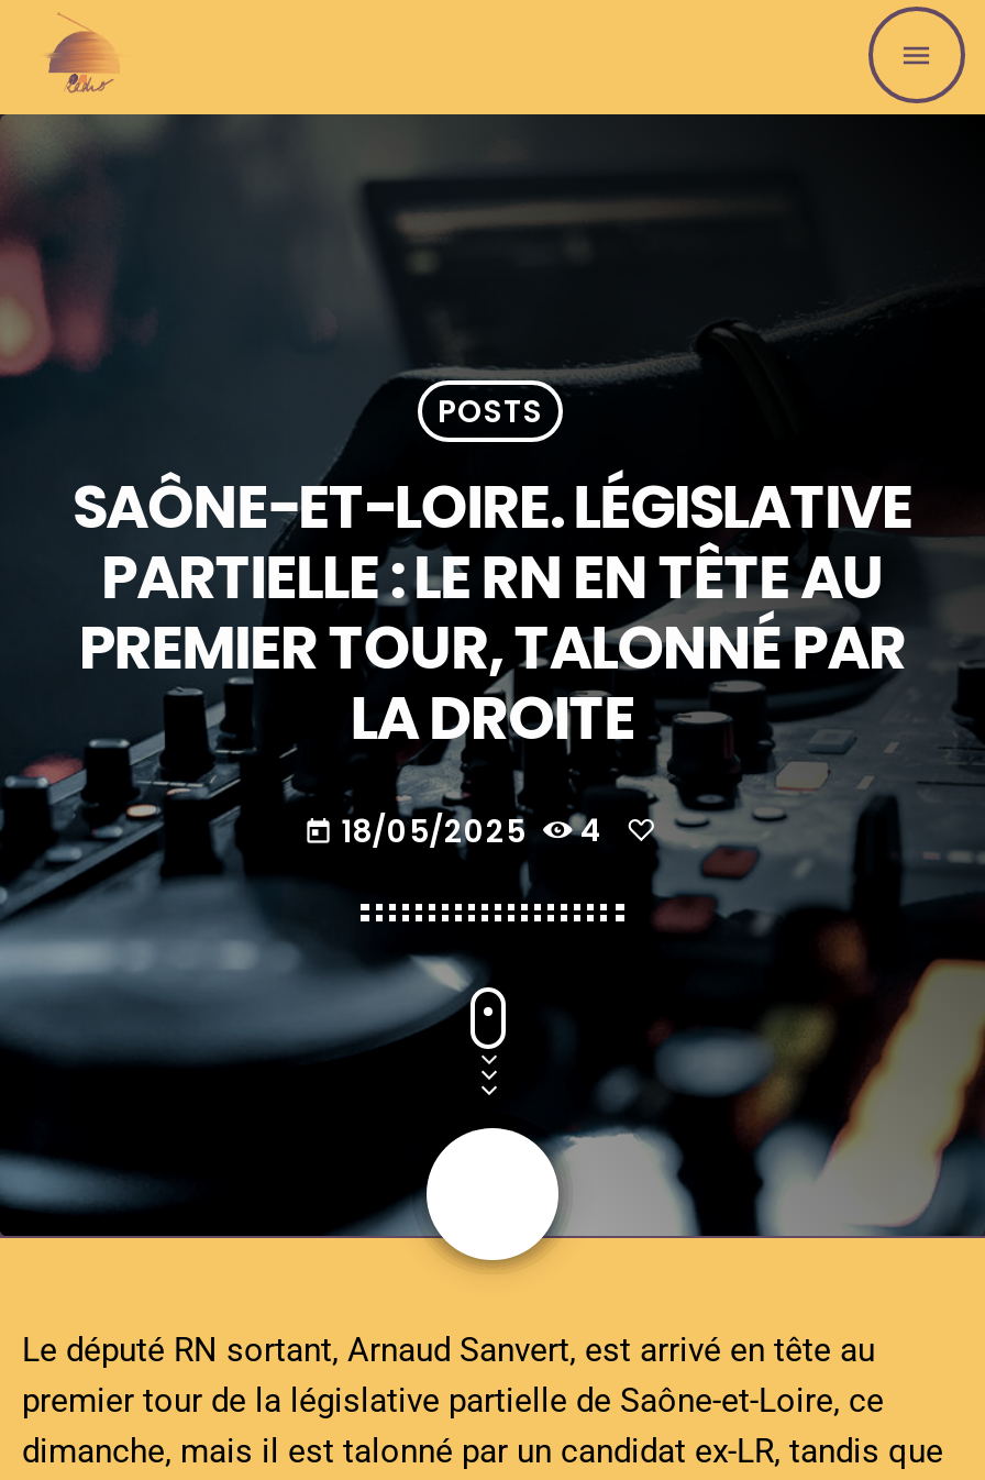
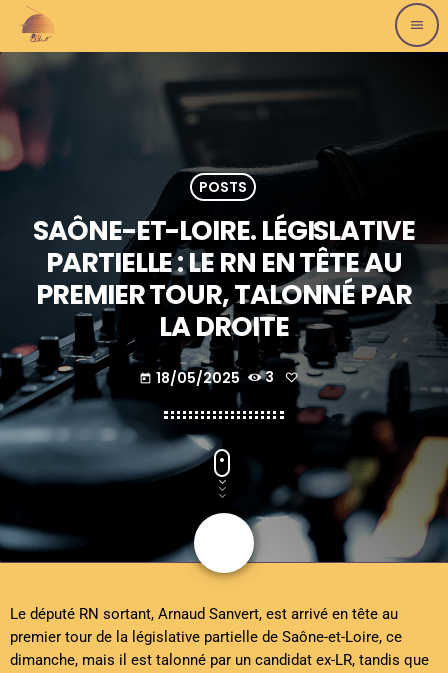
[580,809,609,853] 4 -> [264,368,276,388] 3

